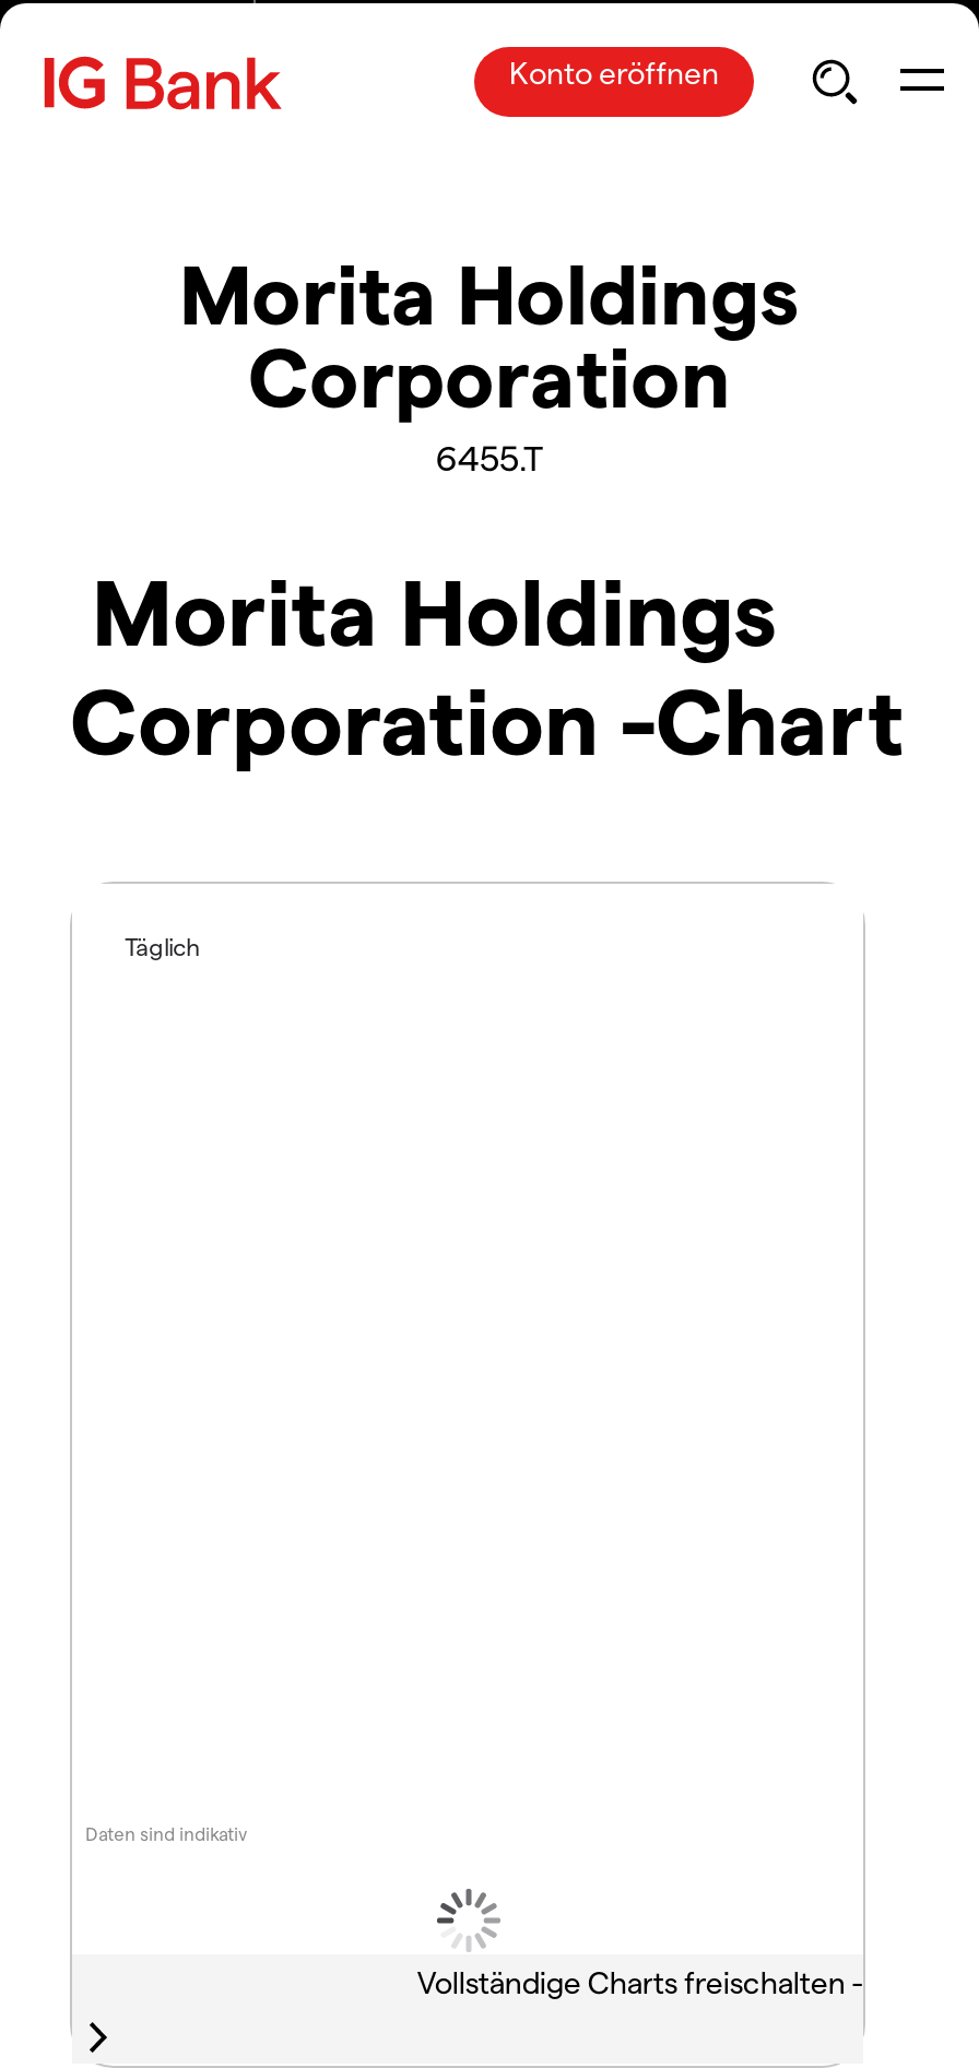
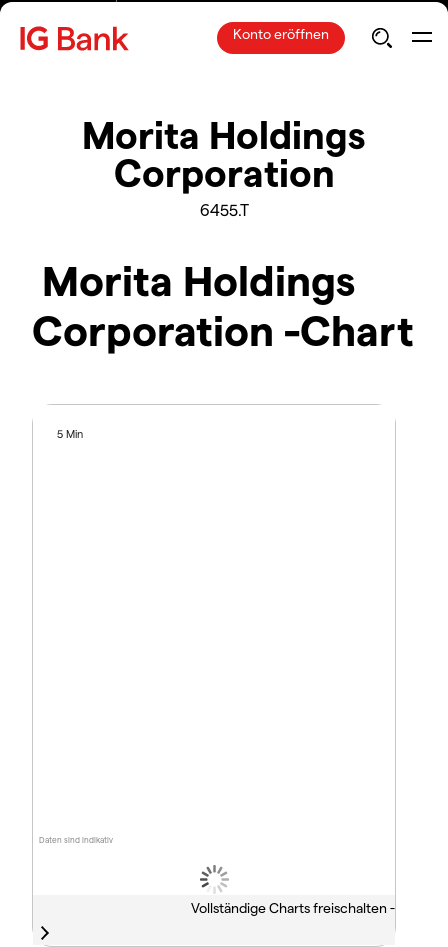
[125,933,199,961] Täglich -> [57,427,83,440] 5 Min

